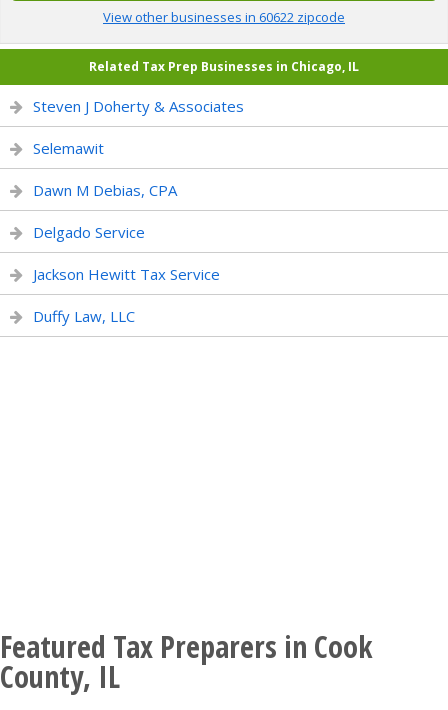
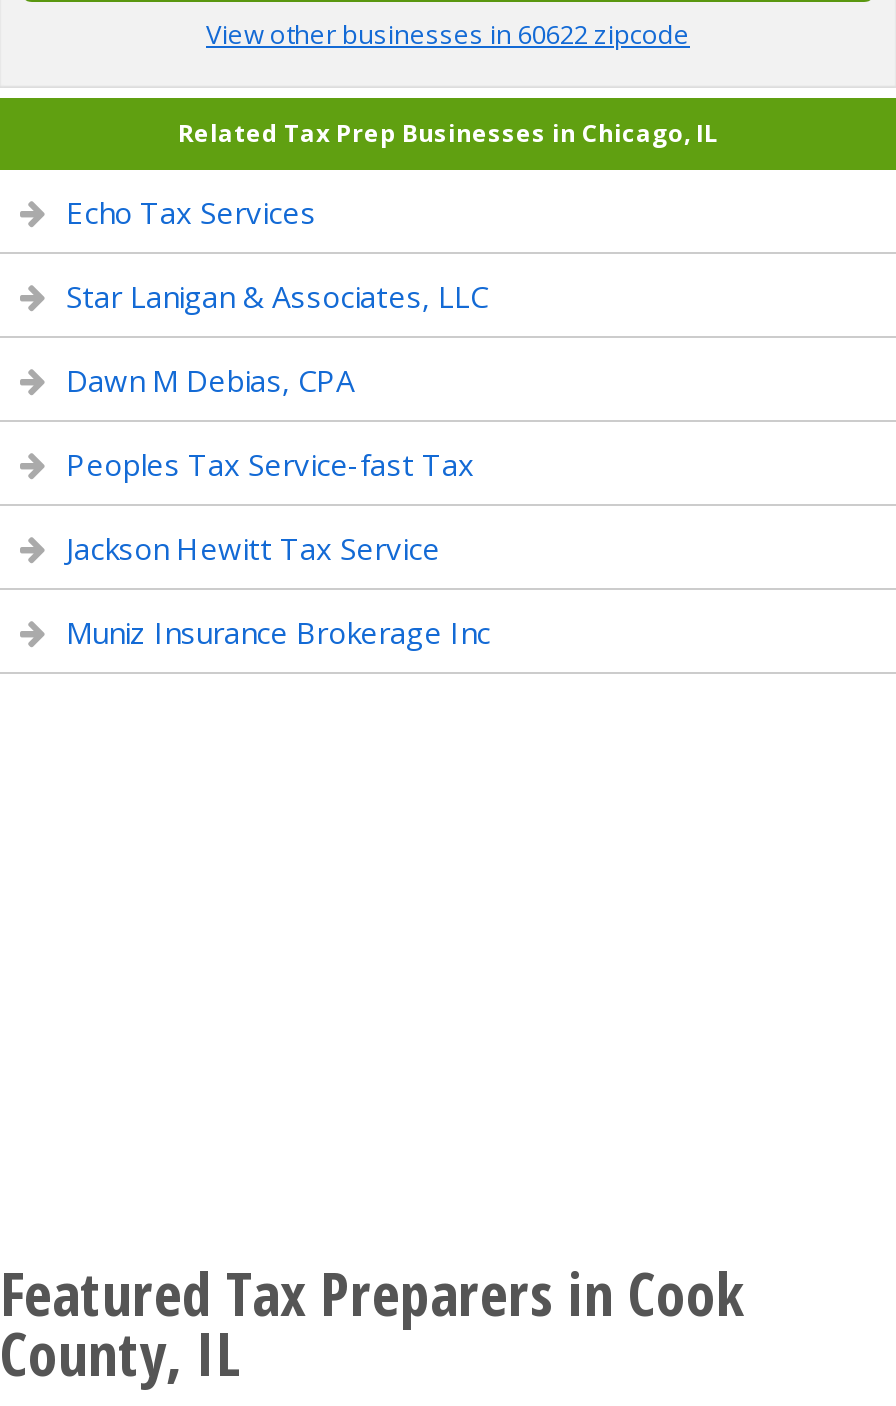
[33,96,244,116] Steven J Doherty & Associates -> [66,192,316,232] Echo Tax Services
[33,138,104,158] Selemawit -> [66,276,488,316] Star Lanigan & Associates, LLC
[33,222,145,242] Delgado Service -> [66,444,474,484] Peoples Tax Service-fast Tax
[33,306,135,326] Duffy Law, LLC -> [66,612,490,652] Muniz Insurance Brokerage Inc

